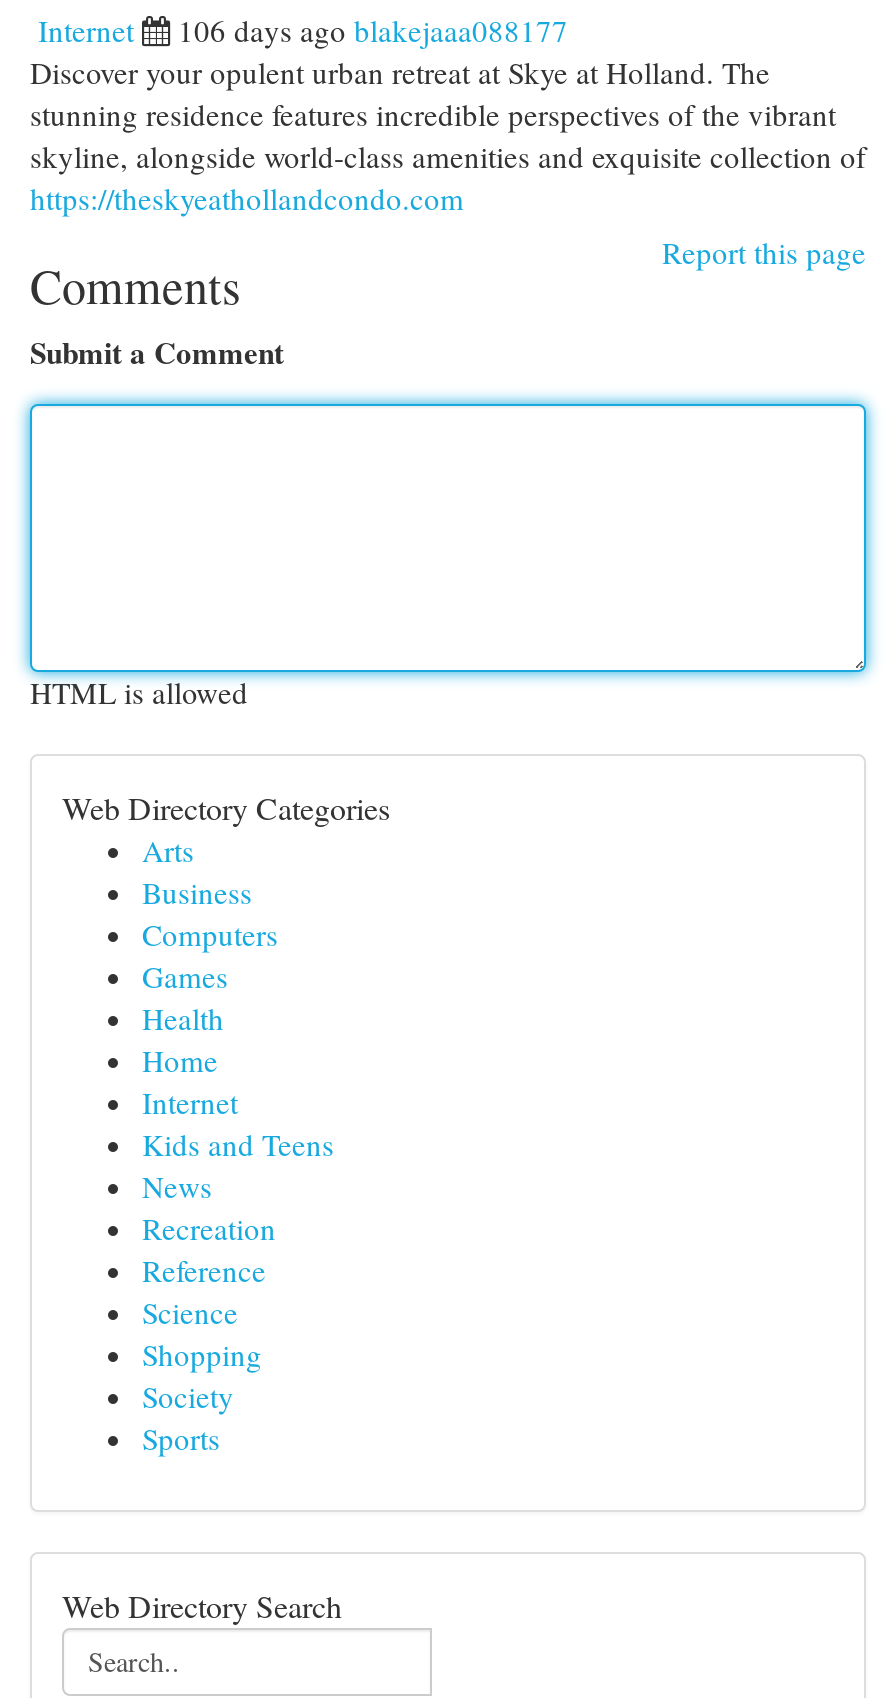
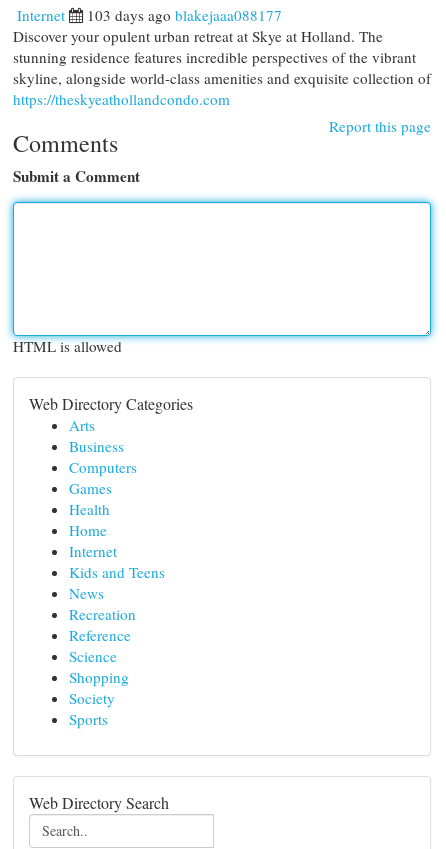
[178,10,568,50] 106 days ago blakejaaa088177 -> [87,5,282,25] 103 days ago blakejaaa088177

